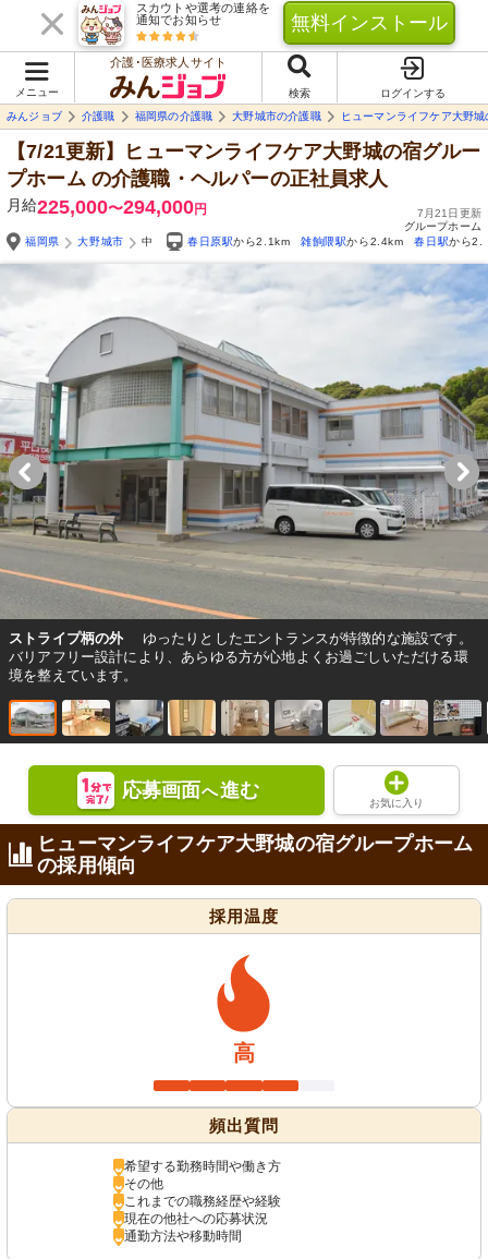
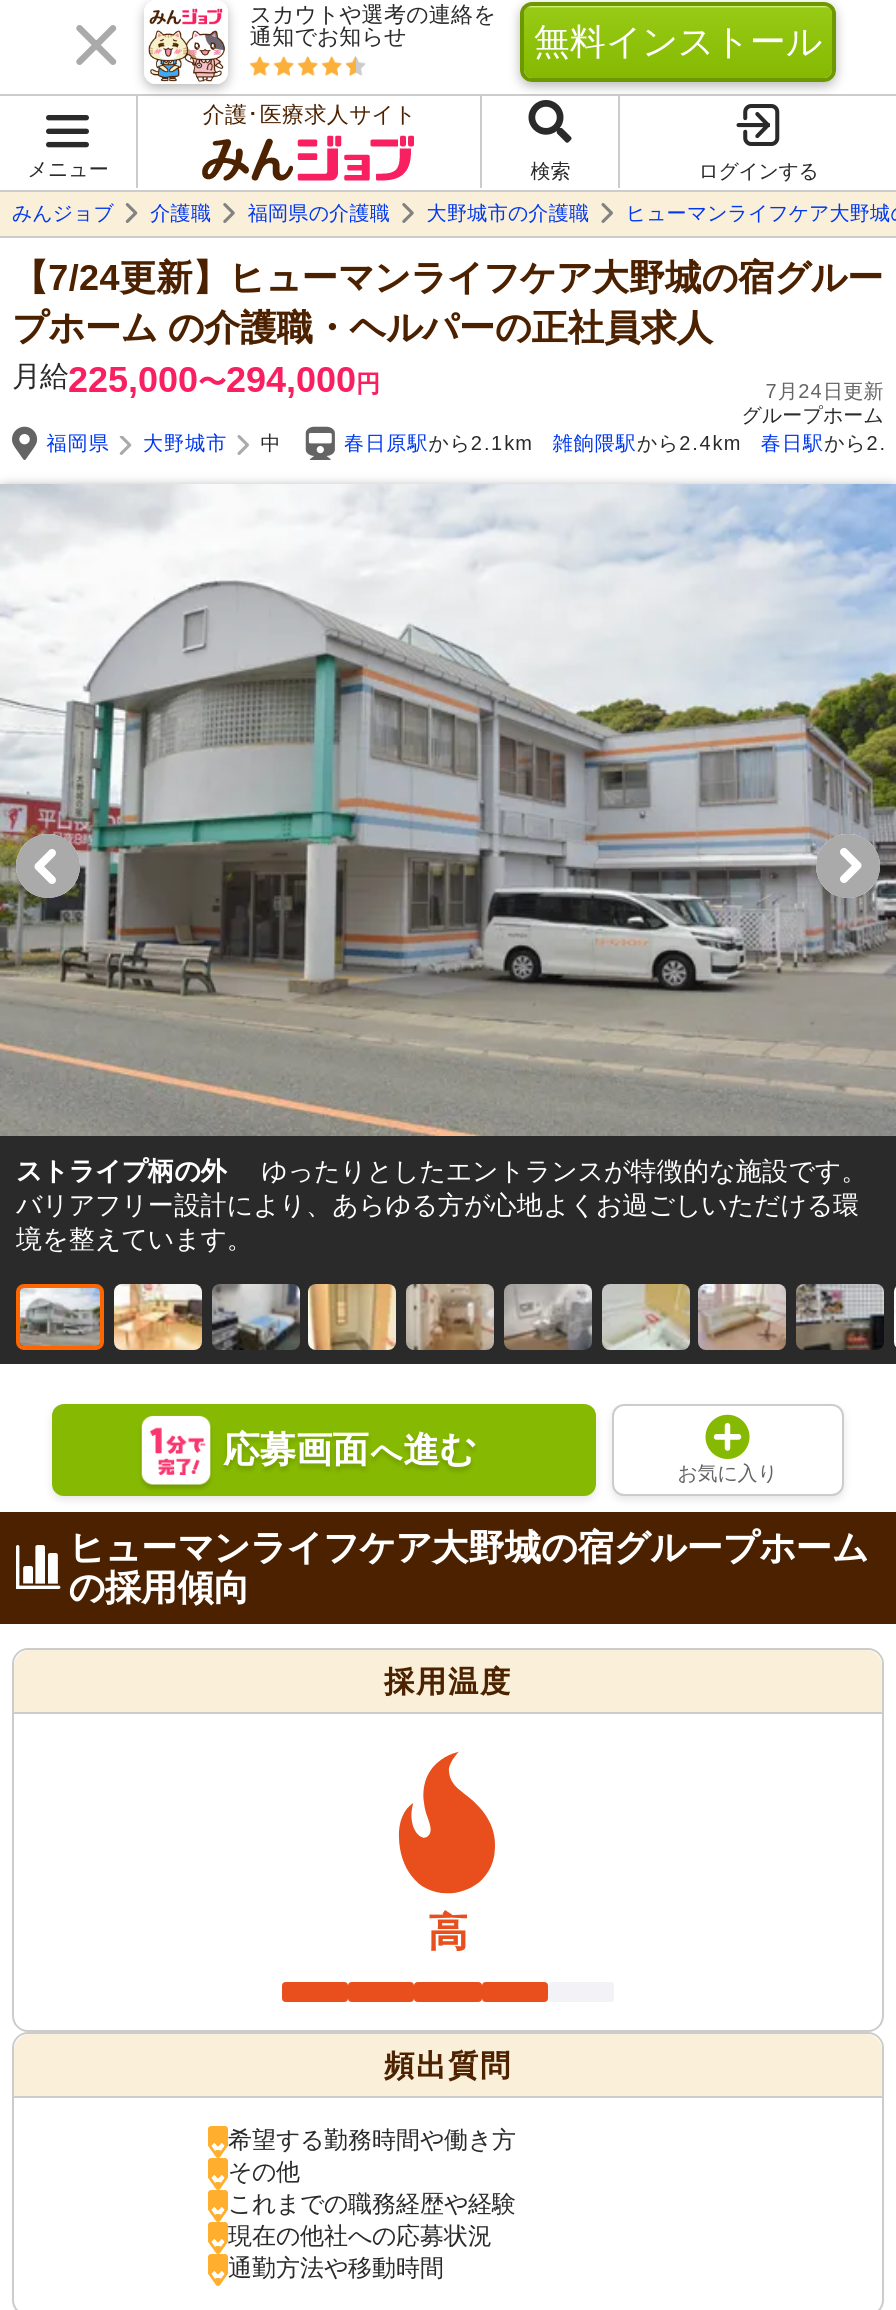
[7,141,481,162] 【7/21更新】ヒューマンライフケア大野城の宿グルー -> [12,258,883,298] 【7/24更新】ヒューマンライフケア大野城の宿グルー
[417,207,481,219] 7月21日更新 -> [765,380,884,402] 7月24日更新

